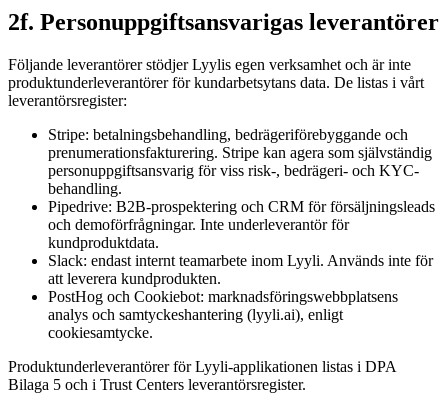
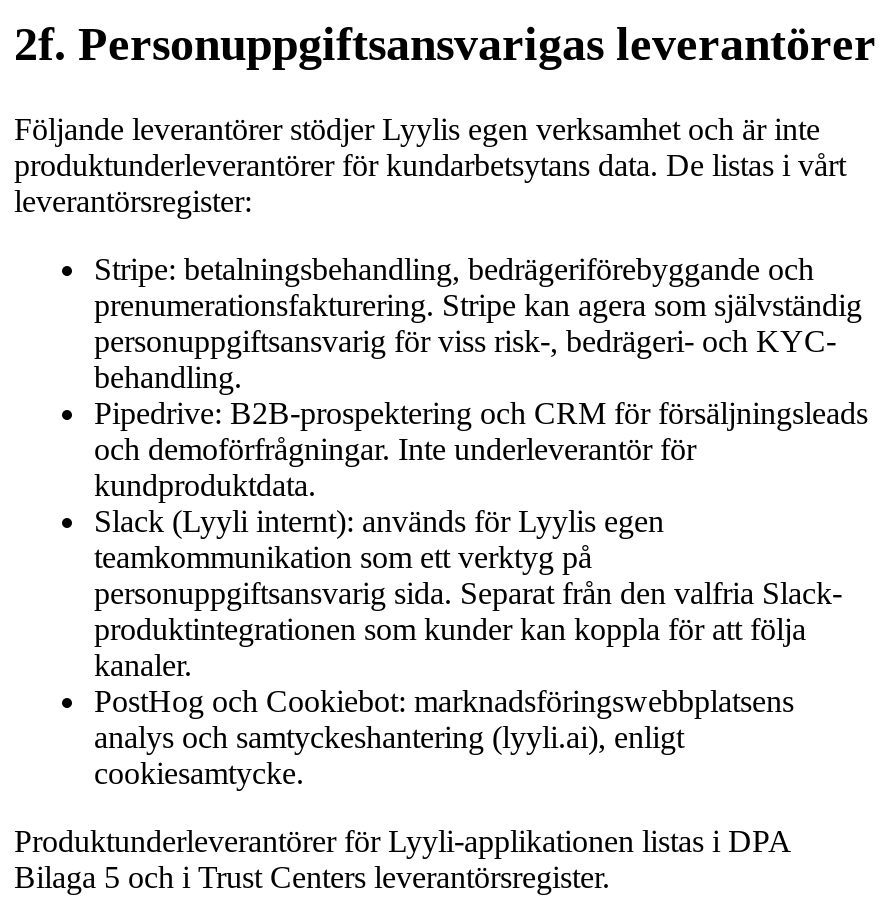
[48,252,433,287] Slack: endast internt teamarbete inom Lyyli. Används inte för | att leverera kundprodukten. -> [94,503,842,681] Slack (Lyyli internt): används för Lyylis egen | teamkommunikation som ett verktyg på | personuppgiftsansvarig sida. Separat från den valfria Slack- | produktintegrationen som kunder kan koppla för att följa | kanaler.

